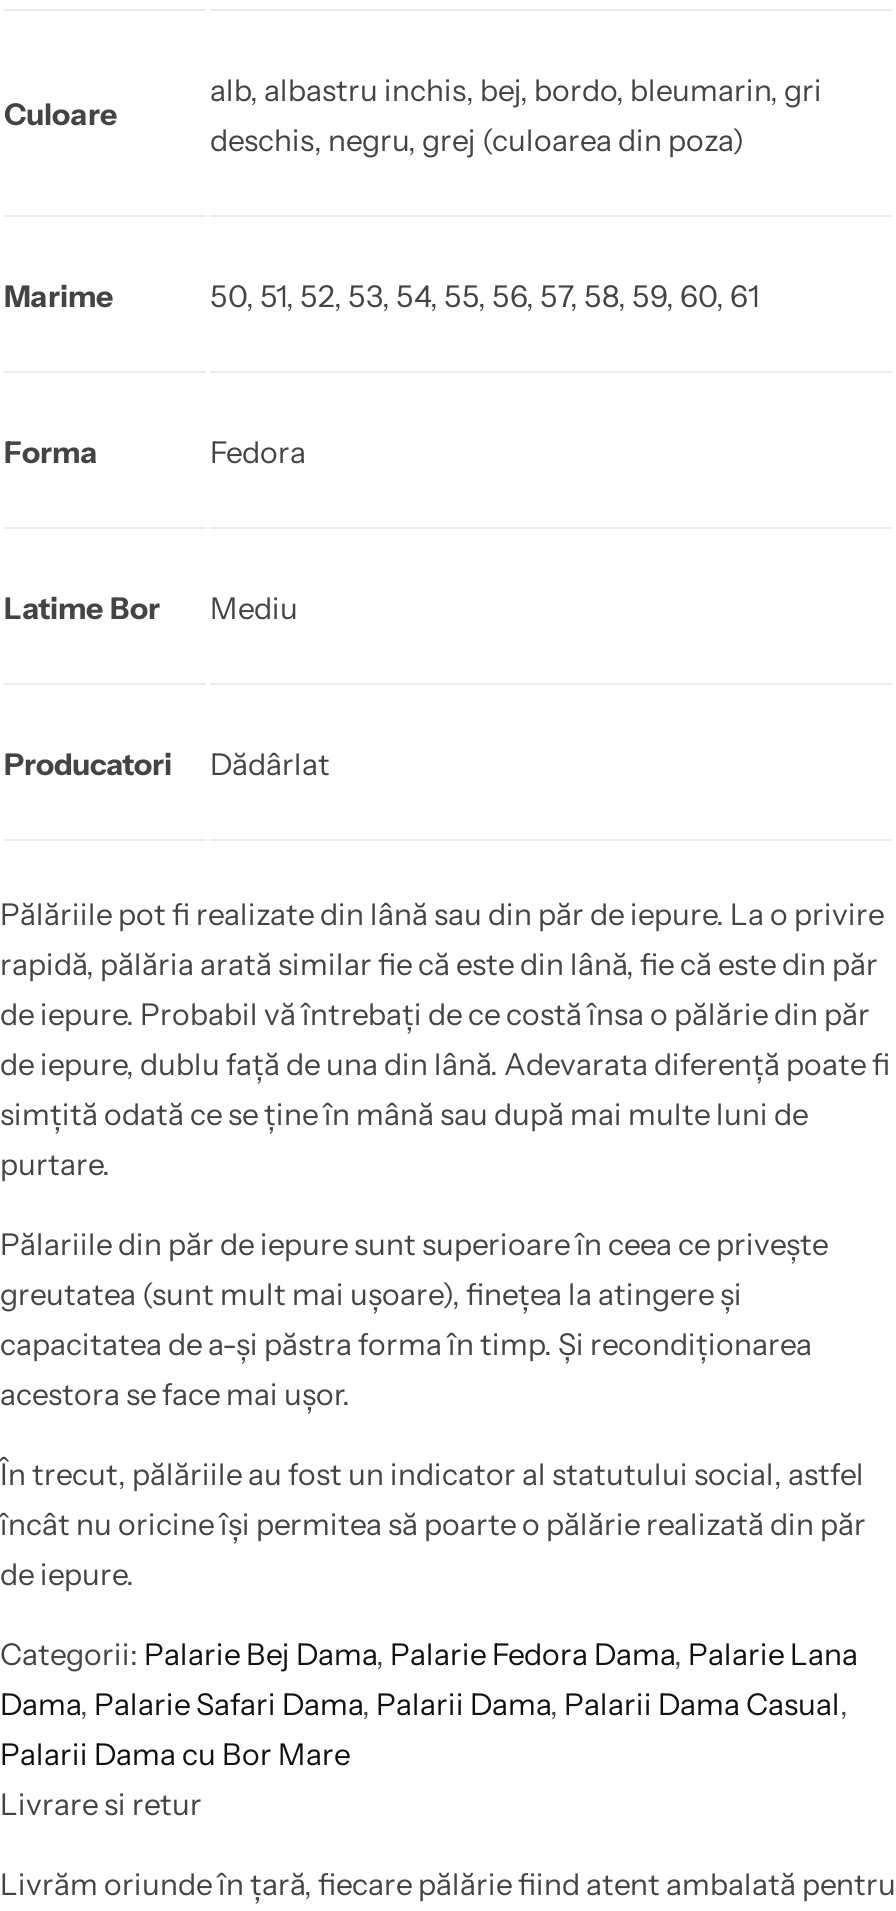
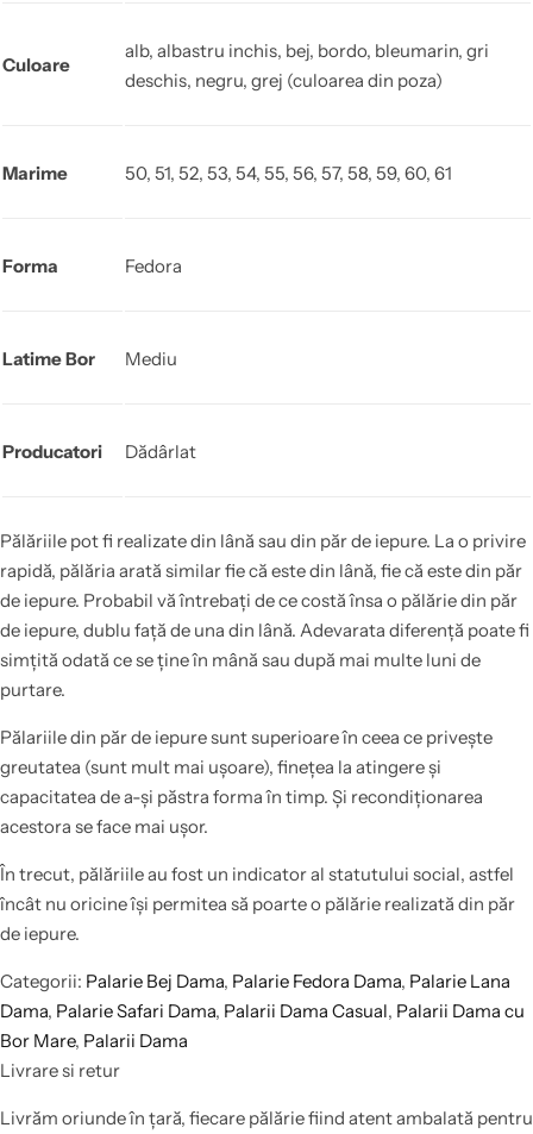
[0,1685,848,1773] Dama, Palarie Safari Dama, Palarii Dama, Palarii Dama Casual, | Palarii Dama cu Bor Mare -> [0,1000,525,1052] Dama, Palarie Safari Dama, Palarii Dama Casual, Palarii Dama cu | Bor Mare, Palarii Dama

